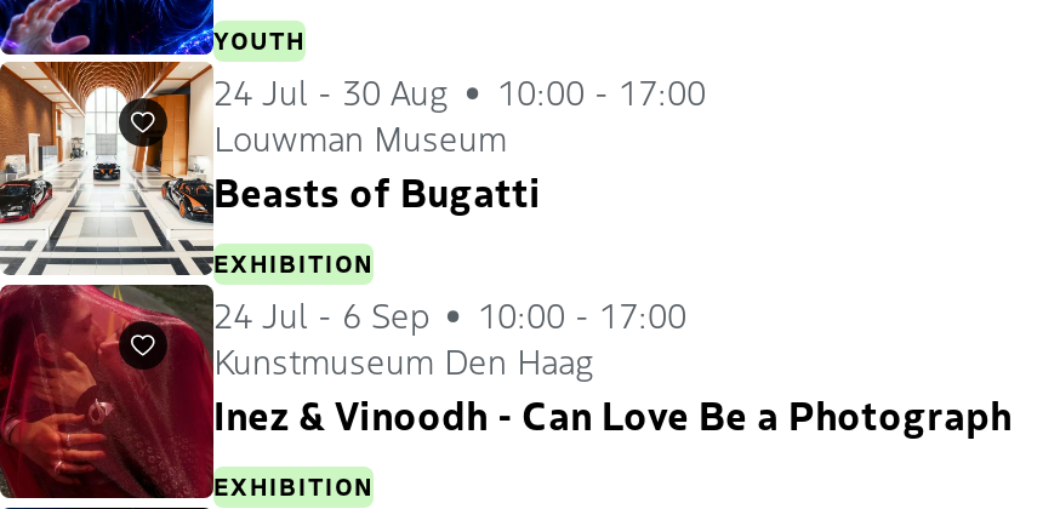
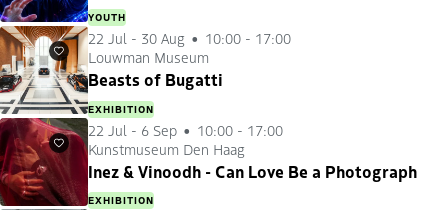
[213,67,706,116] 24 Jul - 30 Aug 10:00 - 17:00 -> [88,28,291,48] 22 Jul - 30 Aug 10:00 - 17:00
[213,290,686,338] 24 Jul - 6 Sep 10:00 - 17:00 -> [88,119,283,139] 22 Jul - 6 Sep 10:00 - 17:00

